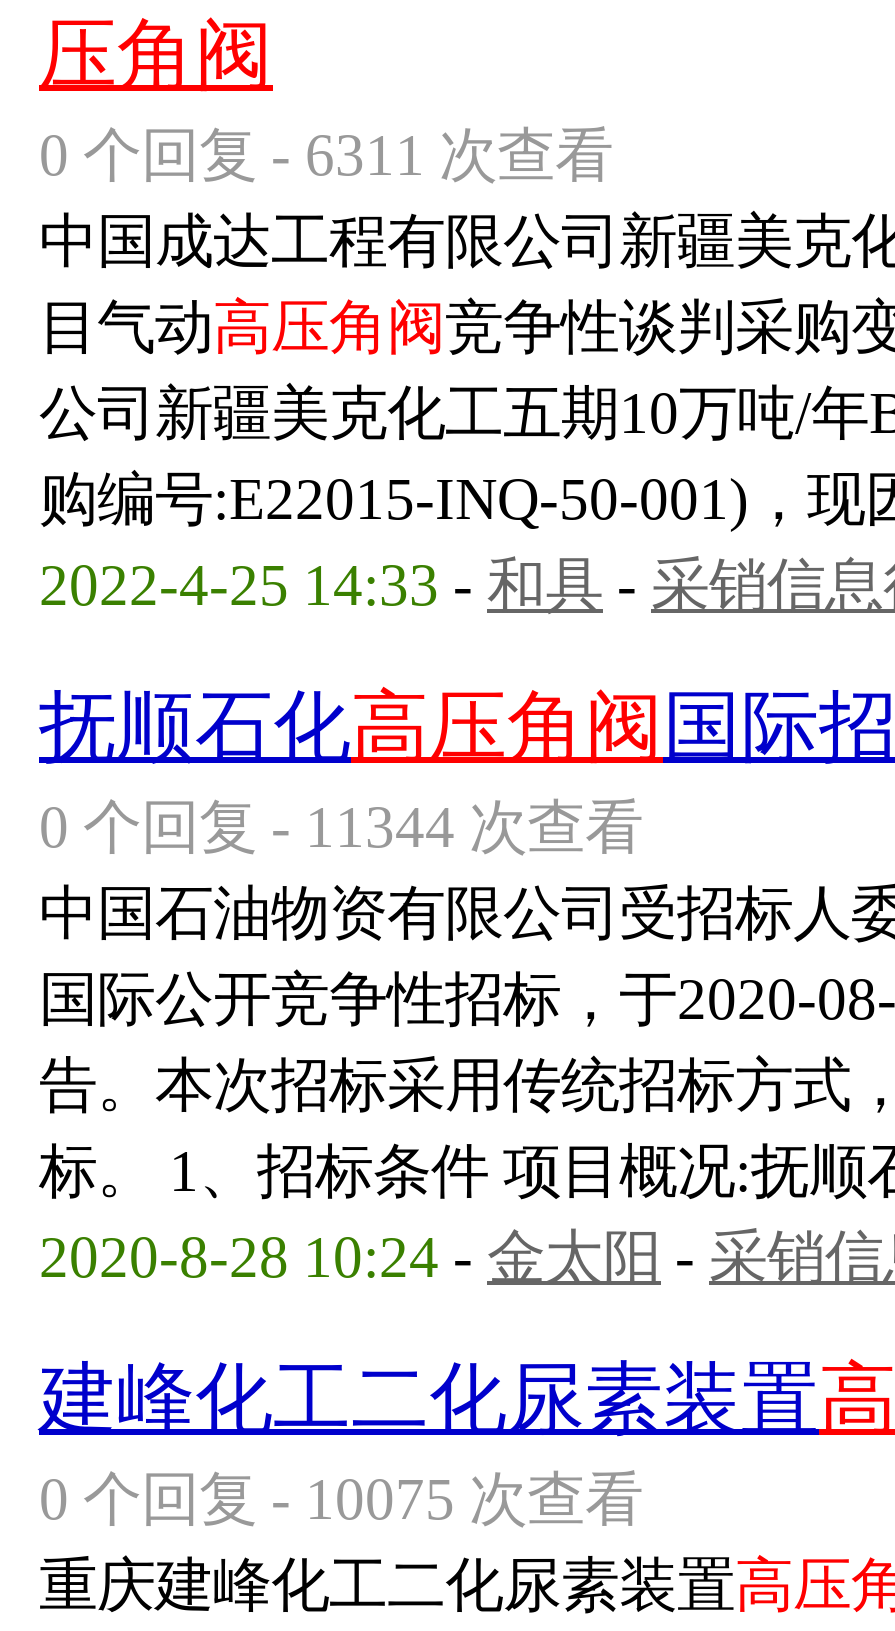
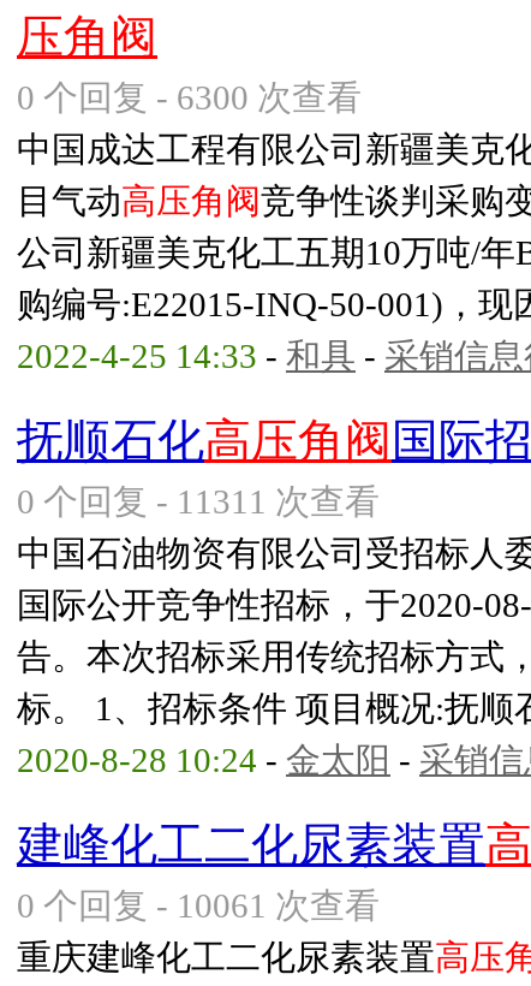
[39,123,613,187] 0 个回复 - 6311 次查看 -> [17,78,362,117] 0 个回复 - 6300 次查看
[39,795,643,859] 0 个回复 - 11344 次查看 -> [17,482,380,521] 0 个回复 - 11311 次查看
[39,1467,643,1531] 0 个回复 - 10075 次查看 -> [17,886,380,925] 0 个回复 - 10061 次查看

